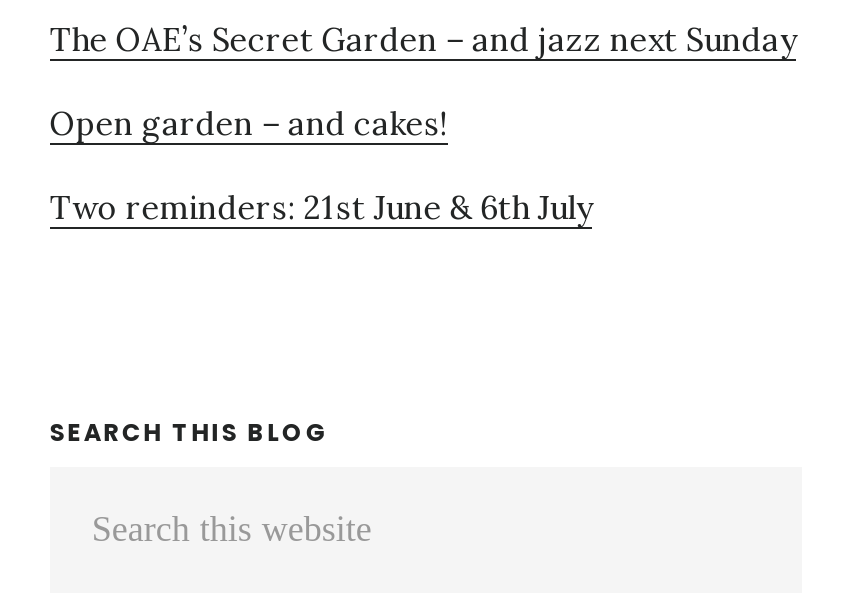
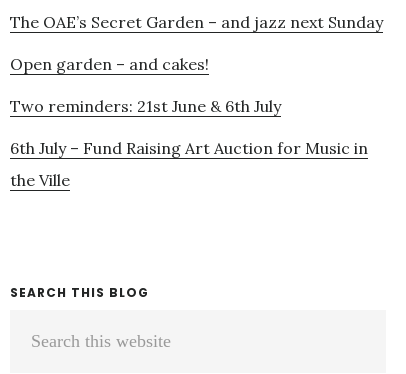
none -> [10,138,368,190] 6th July – Fund Raising Art Auction for Music in | the Ville

